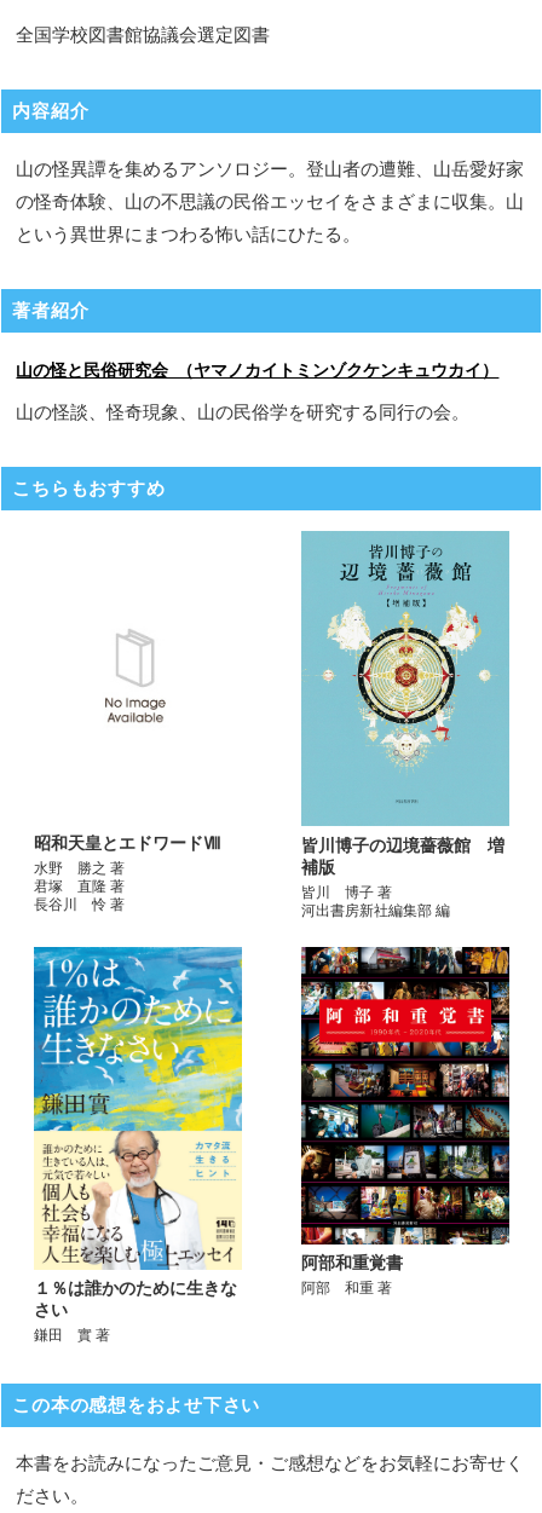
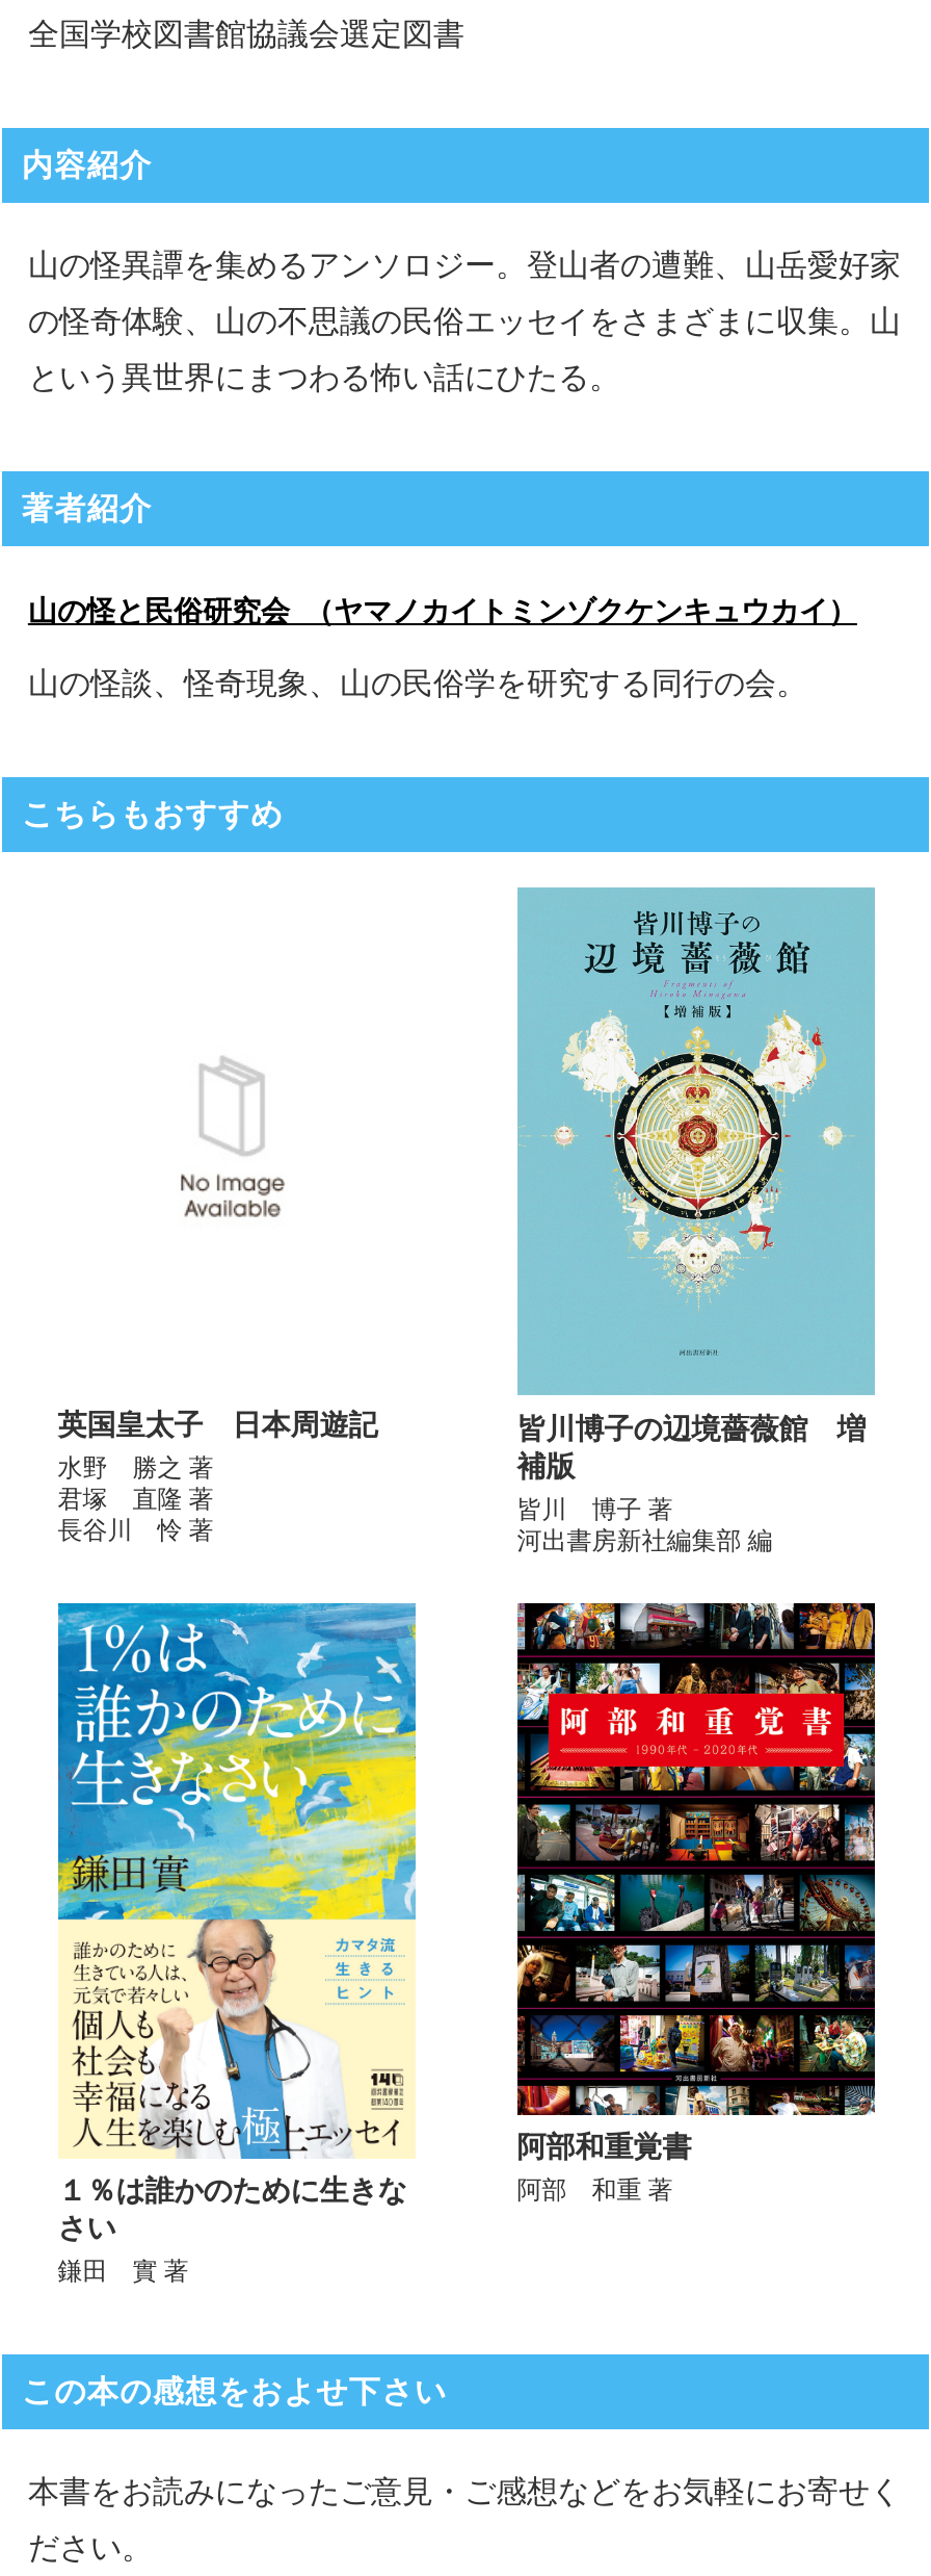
[34,833,220,853] 昭和天皇とエドワードⅧ -> [58,1408,378,1441] 英国皇太子 日本周遊記

